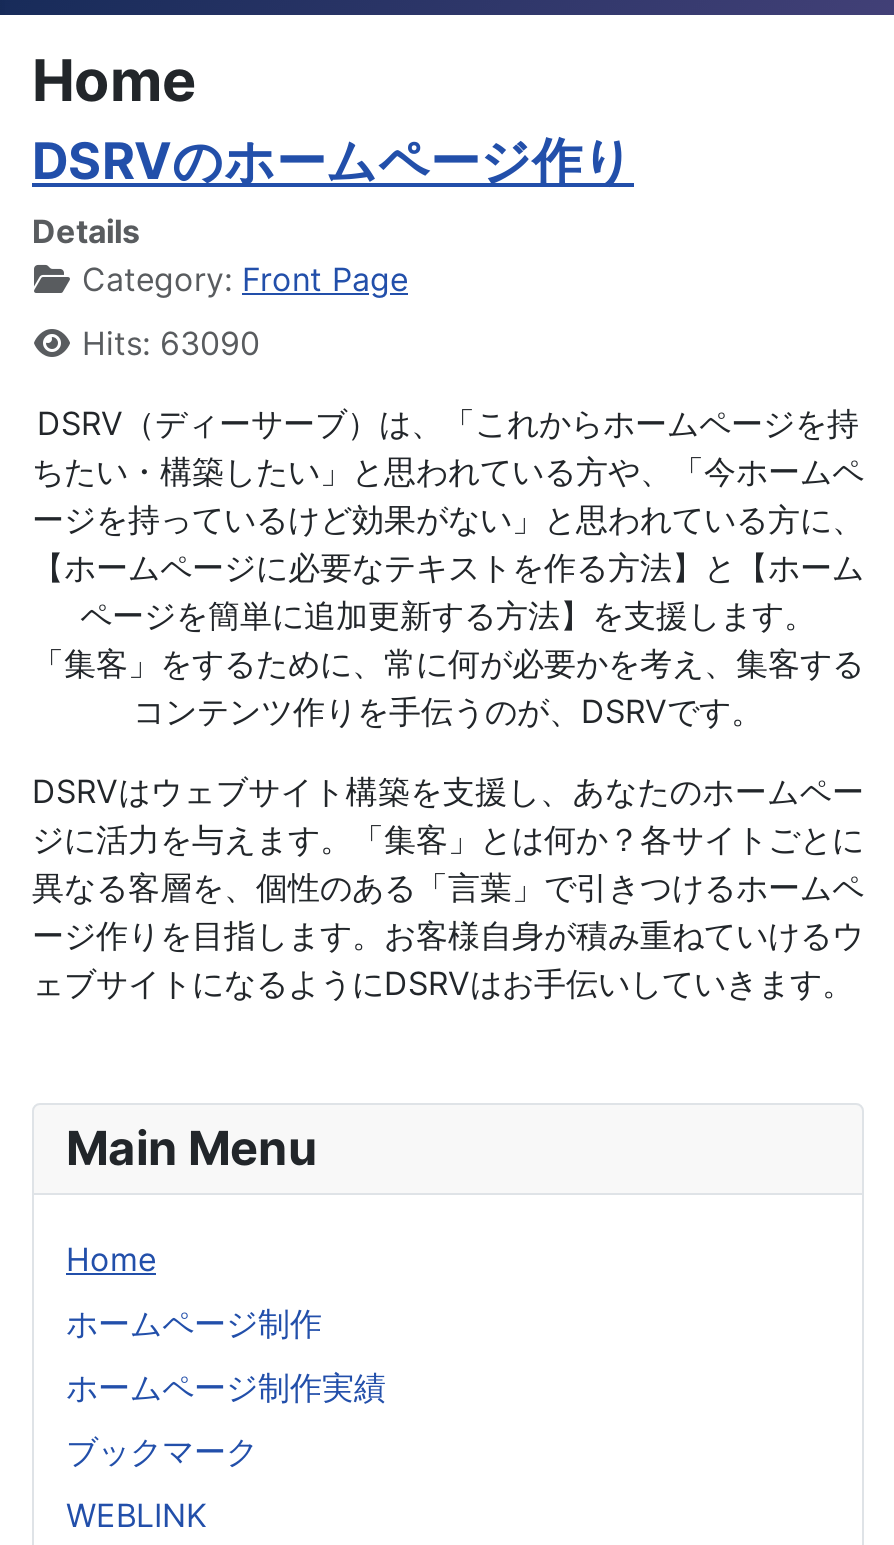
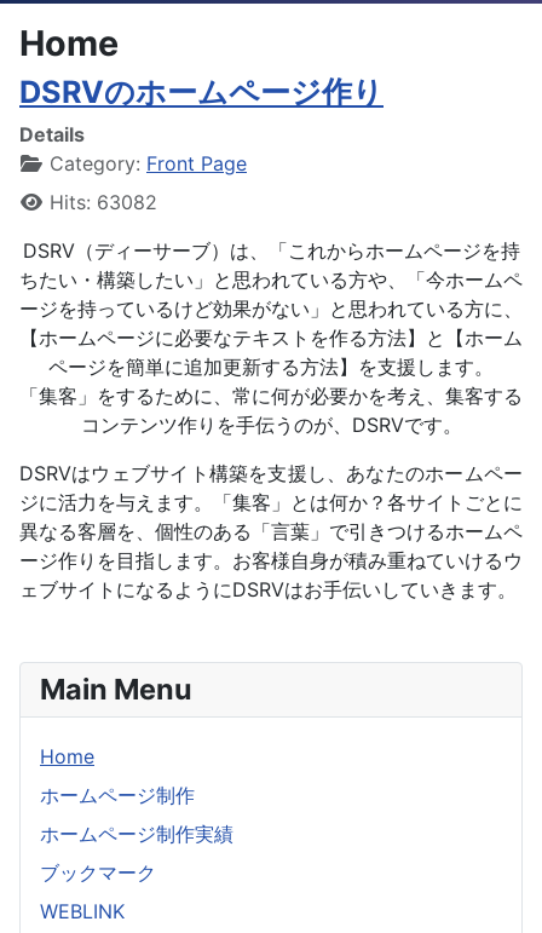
[82,323,260,363] Hits: 63090 -> [50,190,157,214] Hits: 63082

